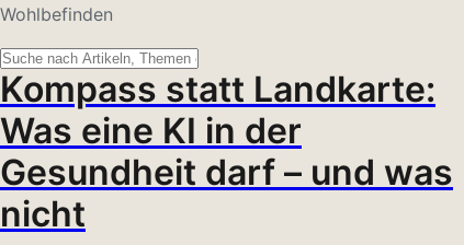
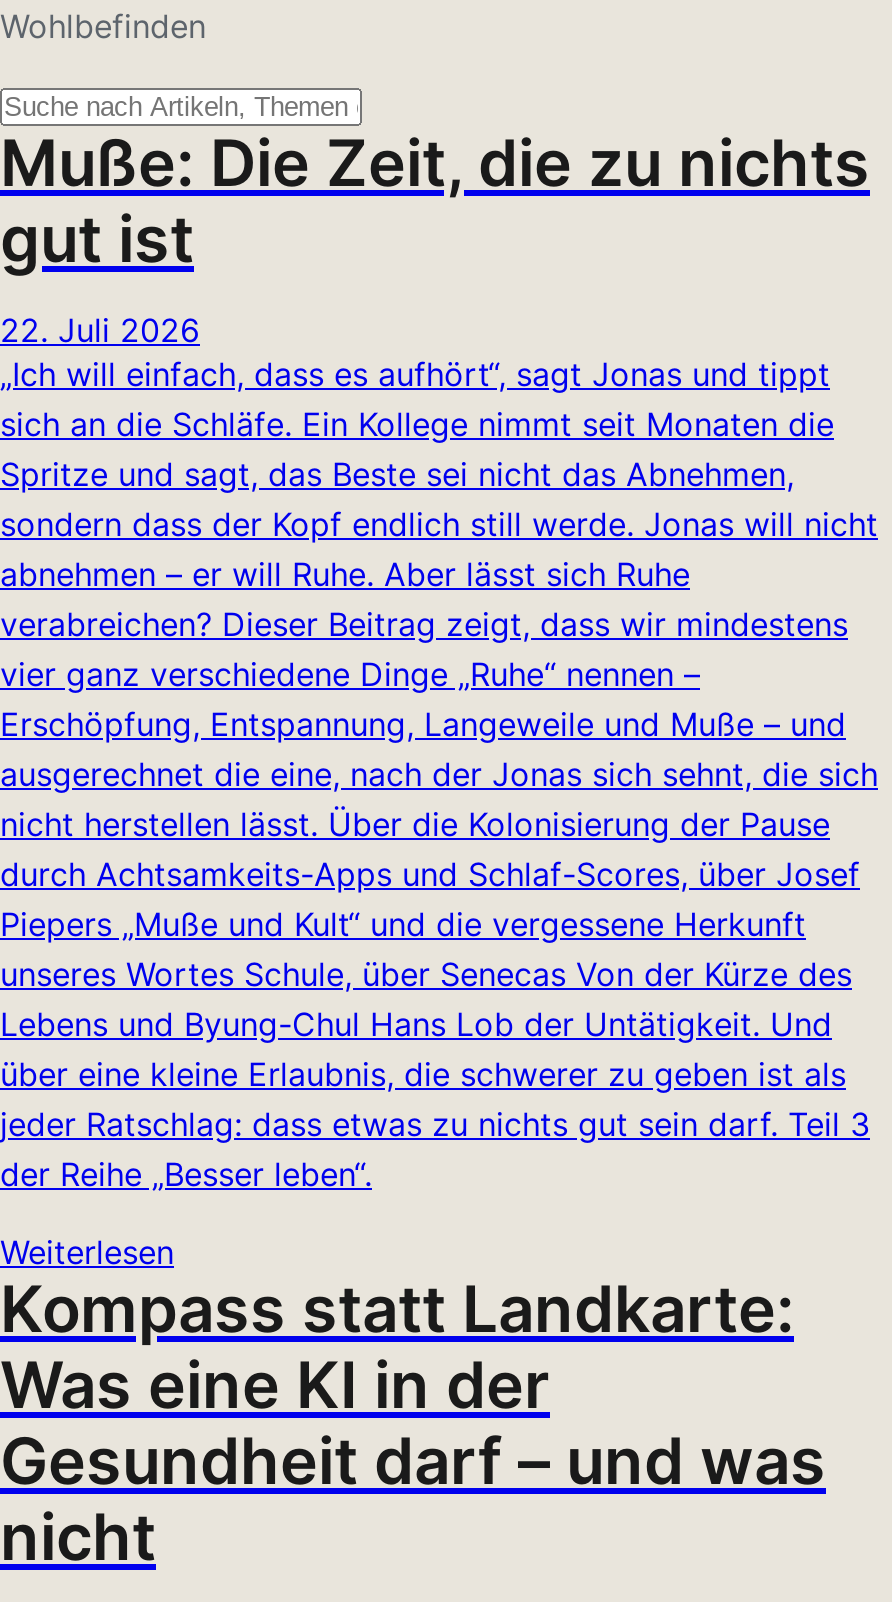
none -> [0,124,878,1272] Muße: Die Zeit, die zu nichts | gut ist | 22. Juli 2026 | „Ich will einfach, dass es aufhört“, sagt Jonas und tippt | sich an die Schläfe. Ein Kollege nimmt seit Monaten die | Spritze und sagt, das Beste sei nicht das Abnehmen, | sondern dass der Kopf endlich still werde. Jonas will nicht | abnehmen – er will Ruhe. Aber lässt sich Ruhe | verabreichen? Dieser Beitrag zeigt, dass wir mindestens | vier ganz verschiedene Dinge „Ruhe“ nennen – | Erschöpfung, Entspannung, Langeweile und Muße – und | ausgerechnet die eine, nach der Jonas sich sehnt, die sich | nicht herstellen lässt. Über die Kolonisierung der Pause | durch Achtsamkeits-Apps und Schlaf-Scores, über Josef | Piepers „Muße und Kult“ und die vergessene Herkunft | unseres Wortes Schule, über Senecas Von der Kürze des | Lebens und Byung-Chul Hans Lob der Untätigkeit. Und | über eine kleine Erlaubnis, die schwerer zu geben ist als | jeder Ratschlag: dass etwas zu nichts gut sein darf. Teil 3 | der Reihe „Besser leben“. | Weiterlesen

